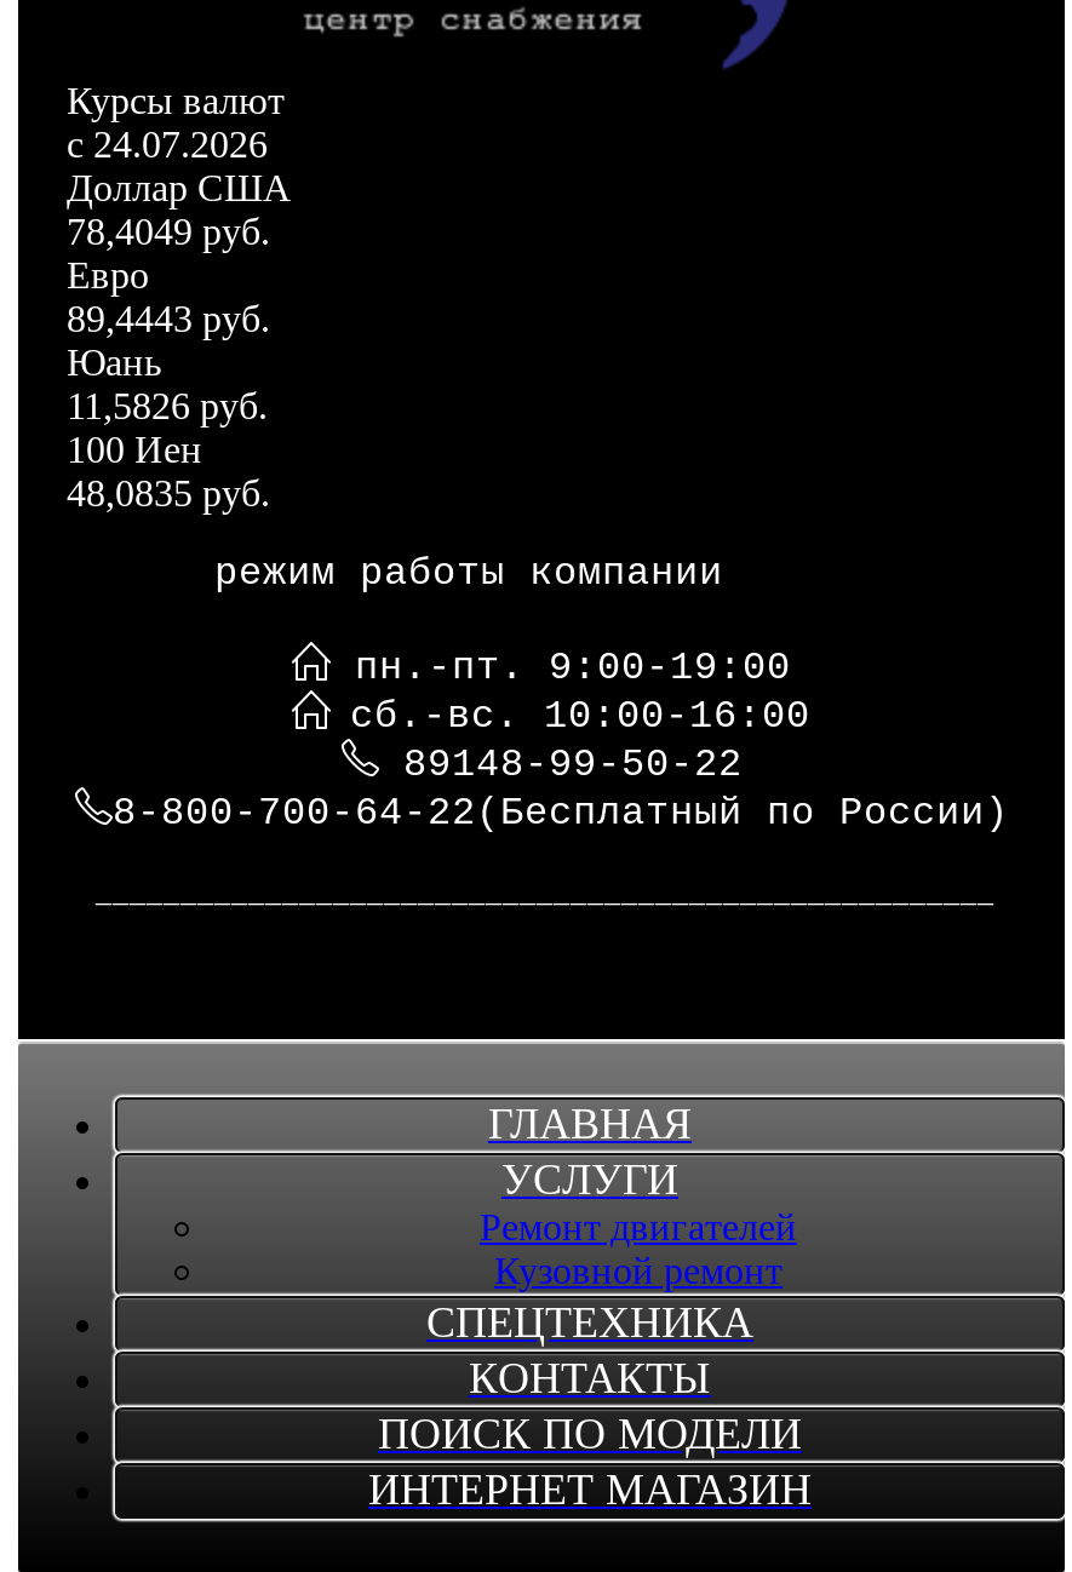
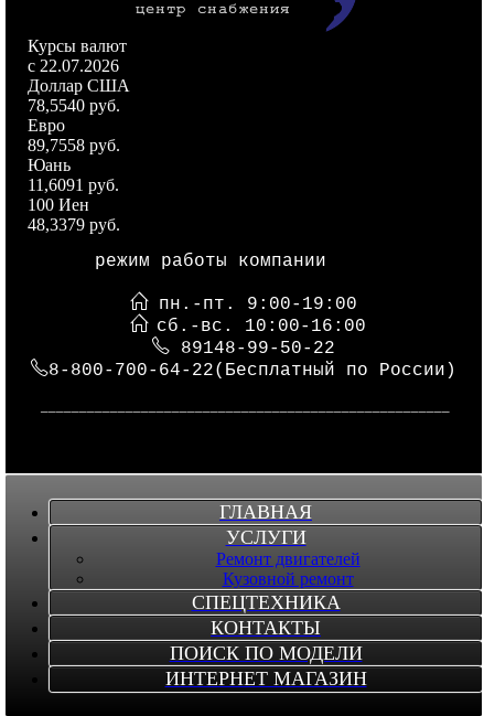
[67,124,268,165] c 24.07.2026 -> [28,56,119,75] c 22.07.2026
[67,211,270,252] 78,4049 руб. -> [28,96,120,115] 78,5540 руб.
[67,298,270,339] 89,4443 руб. -> [28,136,120,154] 89,7558 руб.
[67,385,268,426] 11,5826 руб. -> [28,175,119,194] 11,6091 руб.
[67,472,270,514] 48,0835 руб. -> [28,215,120,234] 48,3379 руб.

